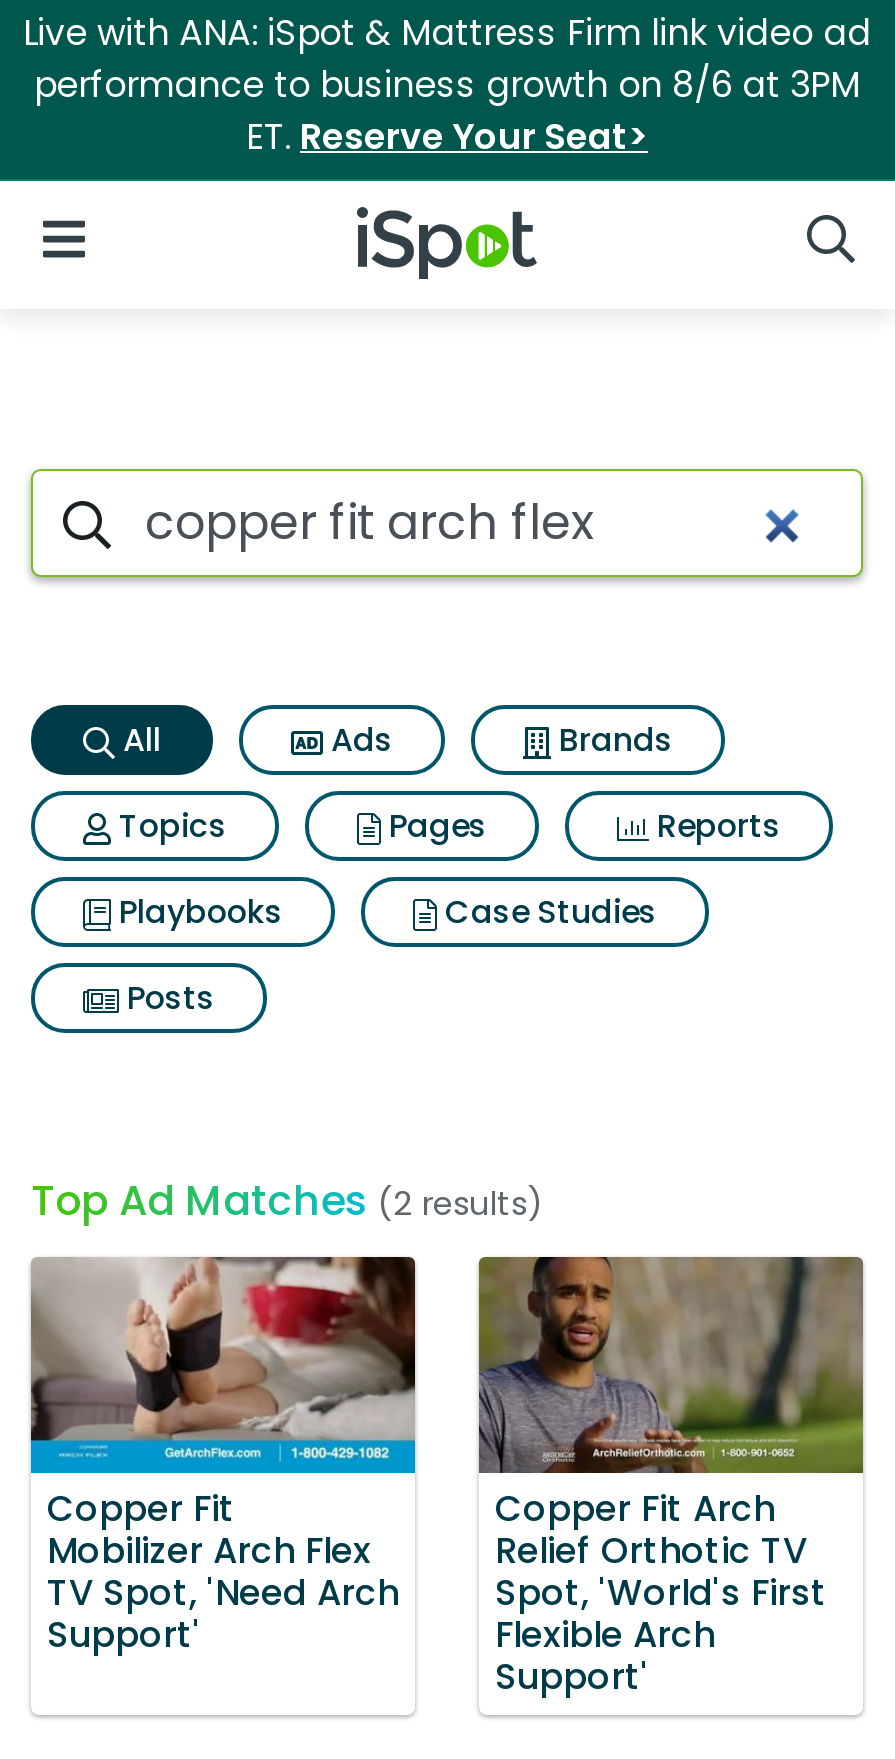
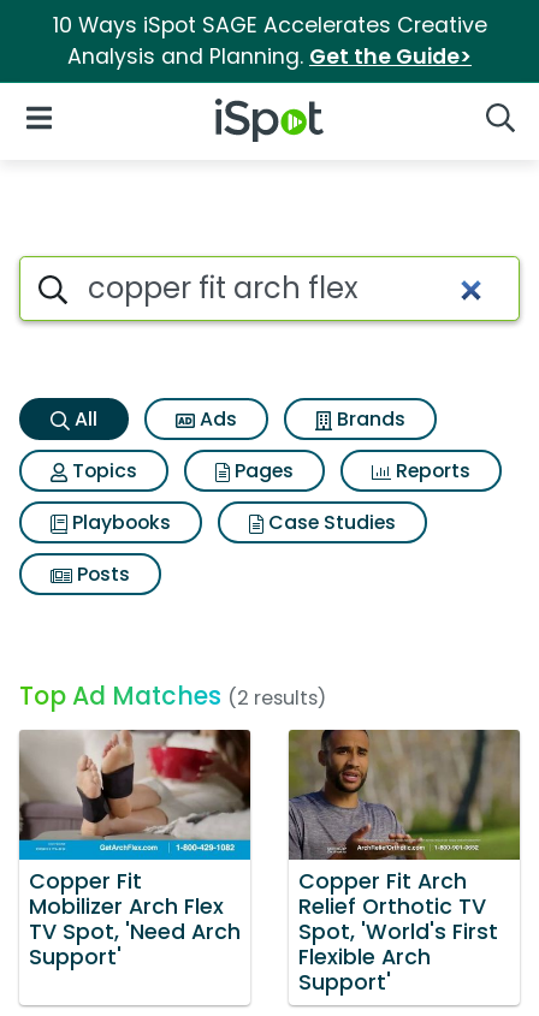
[23,9,871,161] Live with ANA: iSpot & Mattress Firm link video ad | performance to business growth on 8/6 at 3PM | ET. Reserve Your Seat> -> [52,11,487,71] 10 Ways iSpot SAGE Accelerates Creative | Analysis and Planning. Get the Guide>

